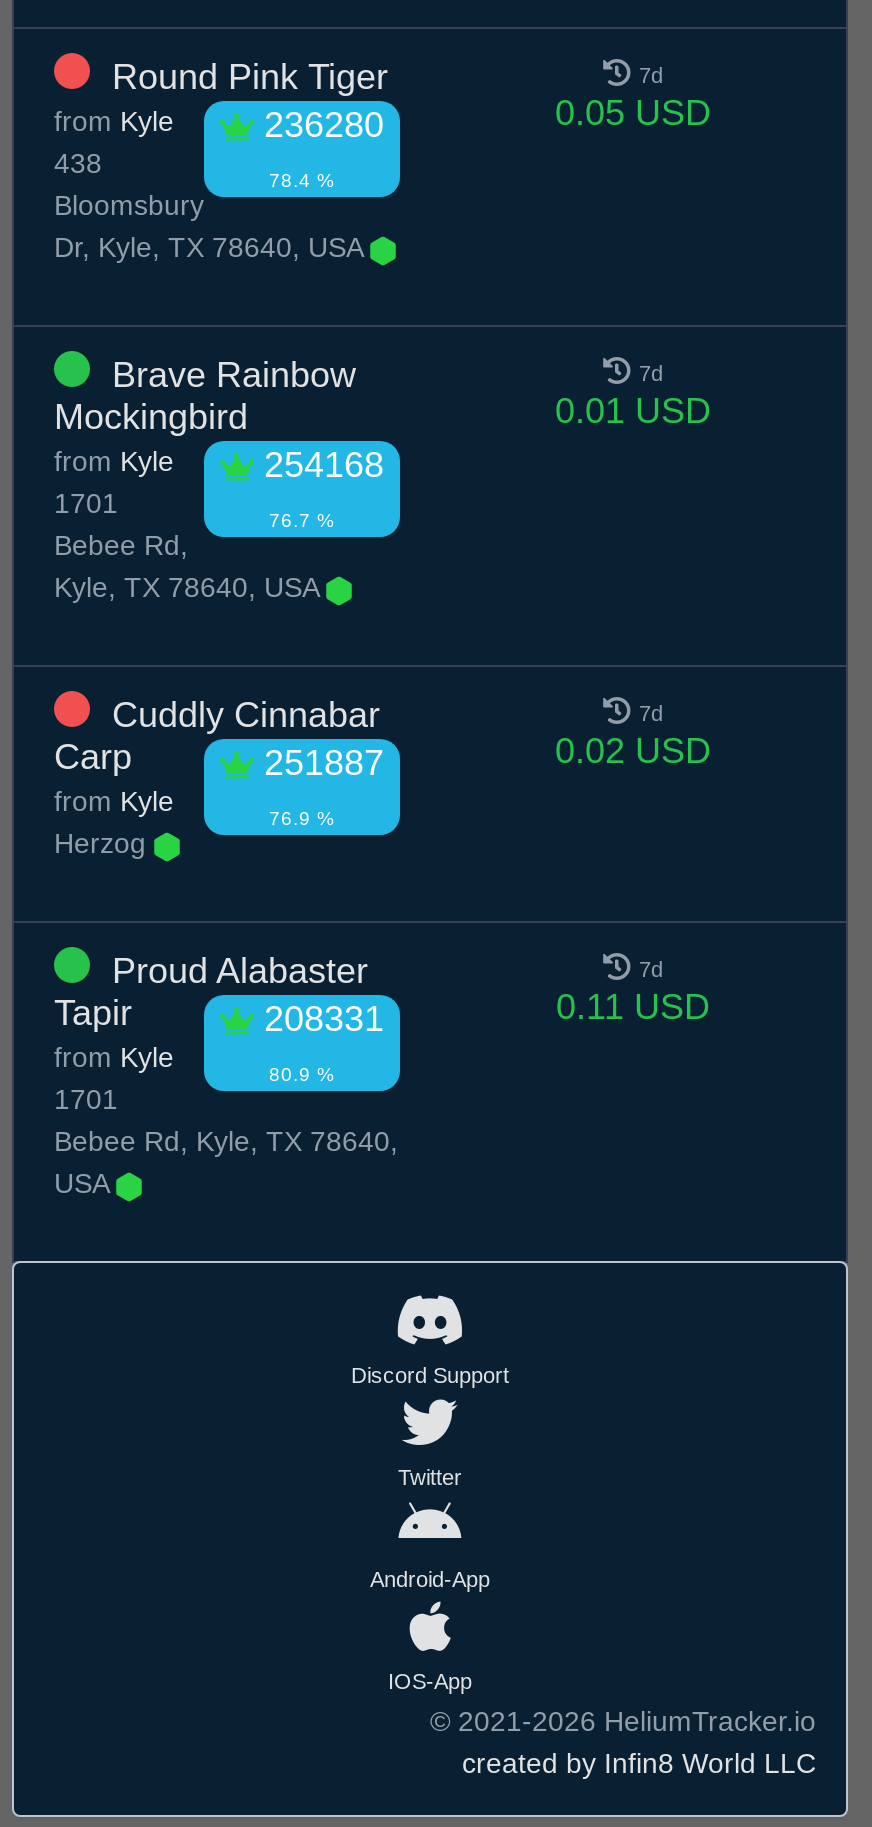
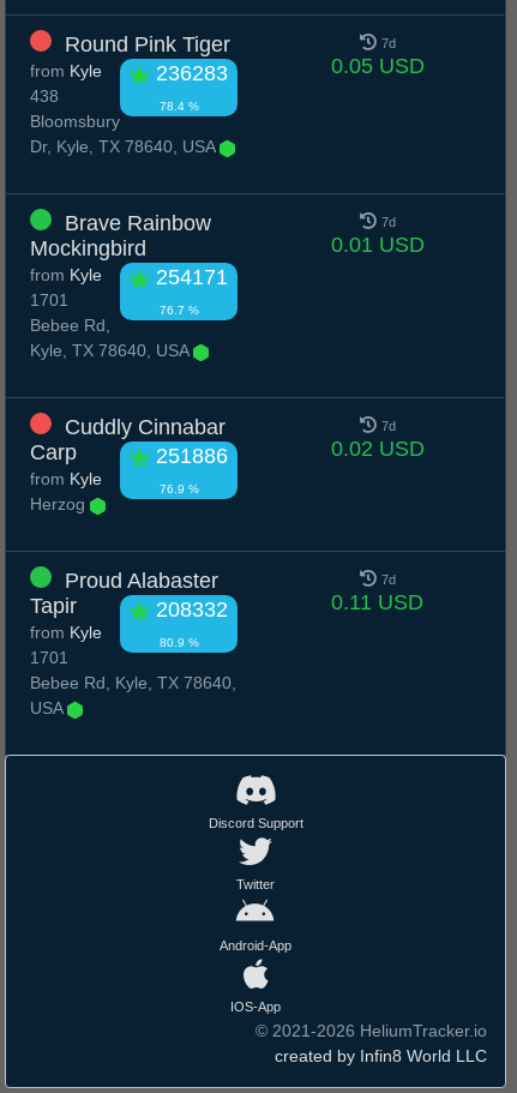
[254,106,384,146] 236280 -> [150,62,228,86] 236283
[254,446,384,486] 254168 -> [150,266,228,290] 254171
[254,744,384,784] 251887 -> [150,444,228,468] 251886
[254,1000,384,1040] 208331 -> [150,598,228,622] 208332

